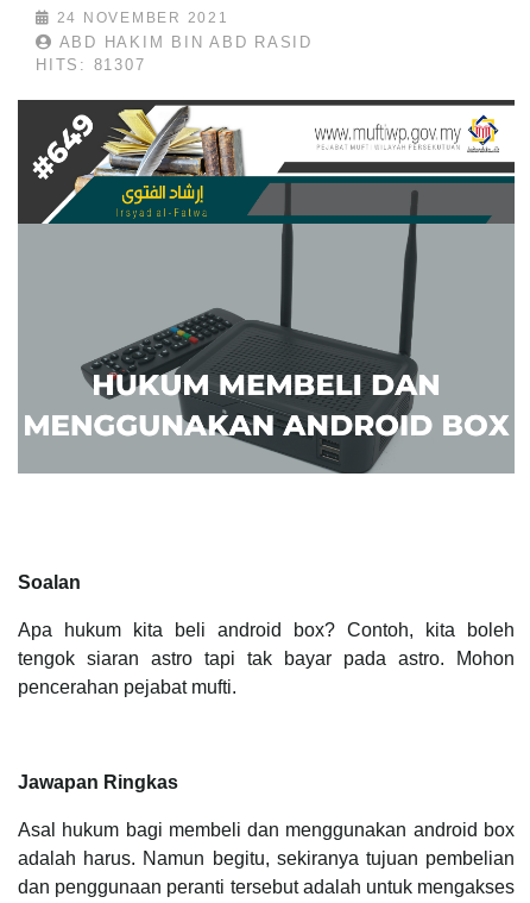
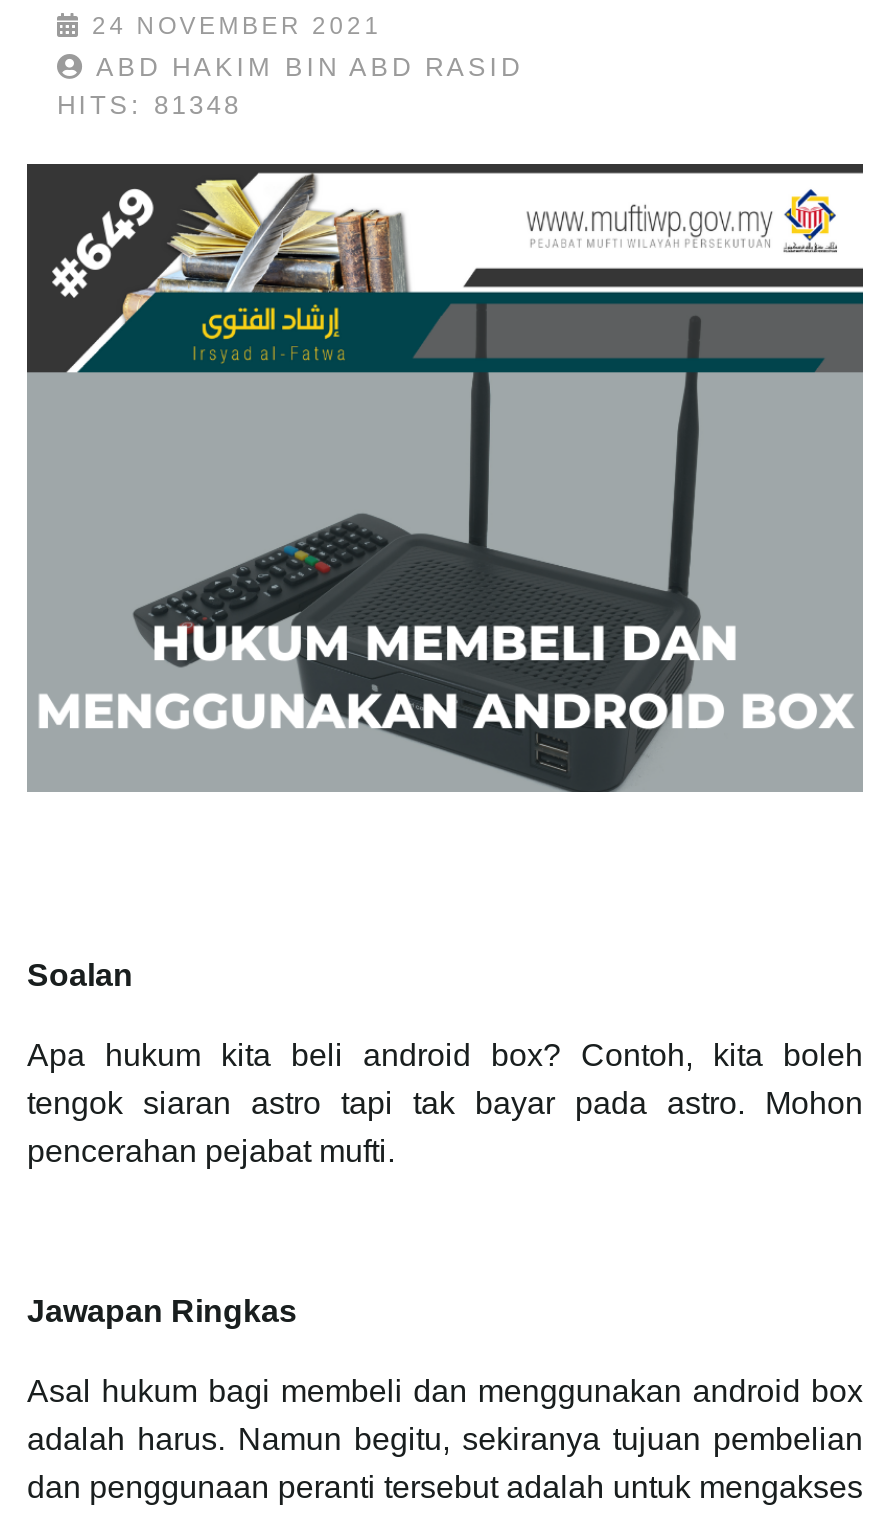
[36,56,145,74] HITS: 81307 -> [57,91,241,121] HITS: 81348

